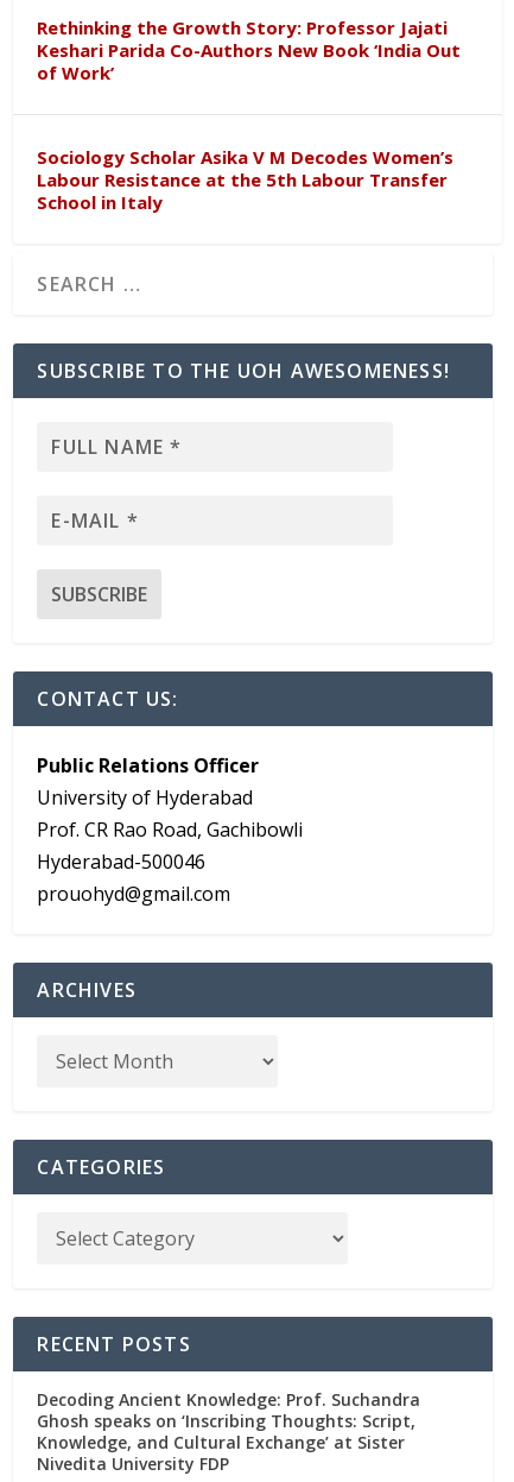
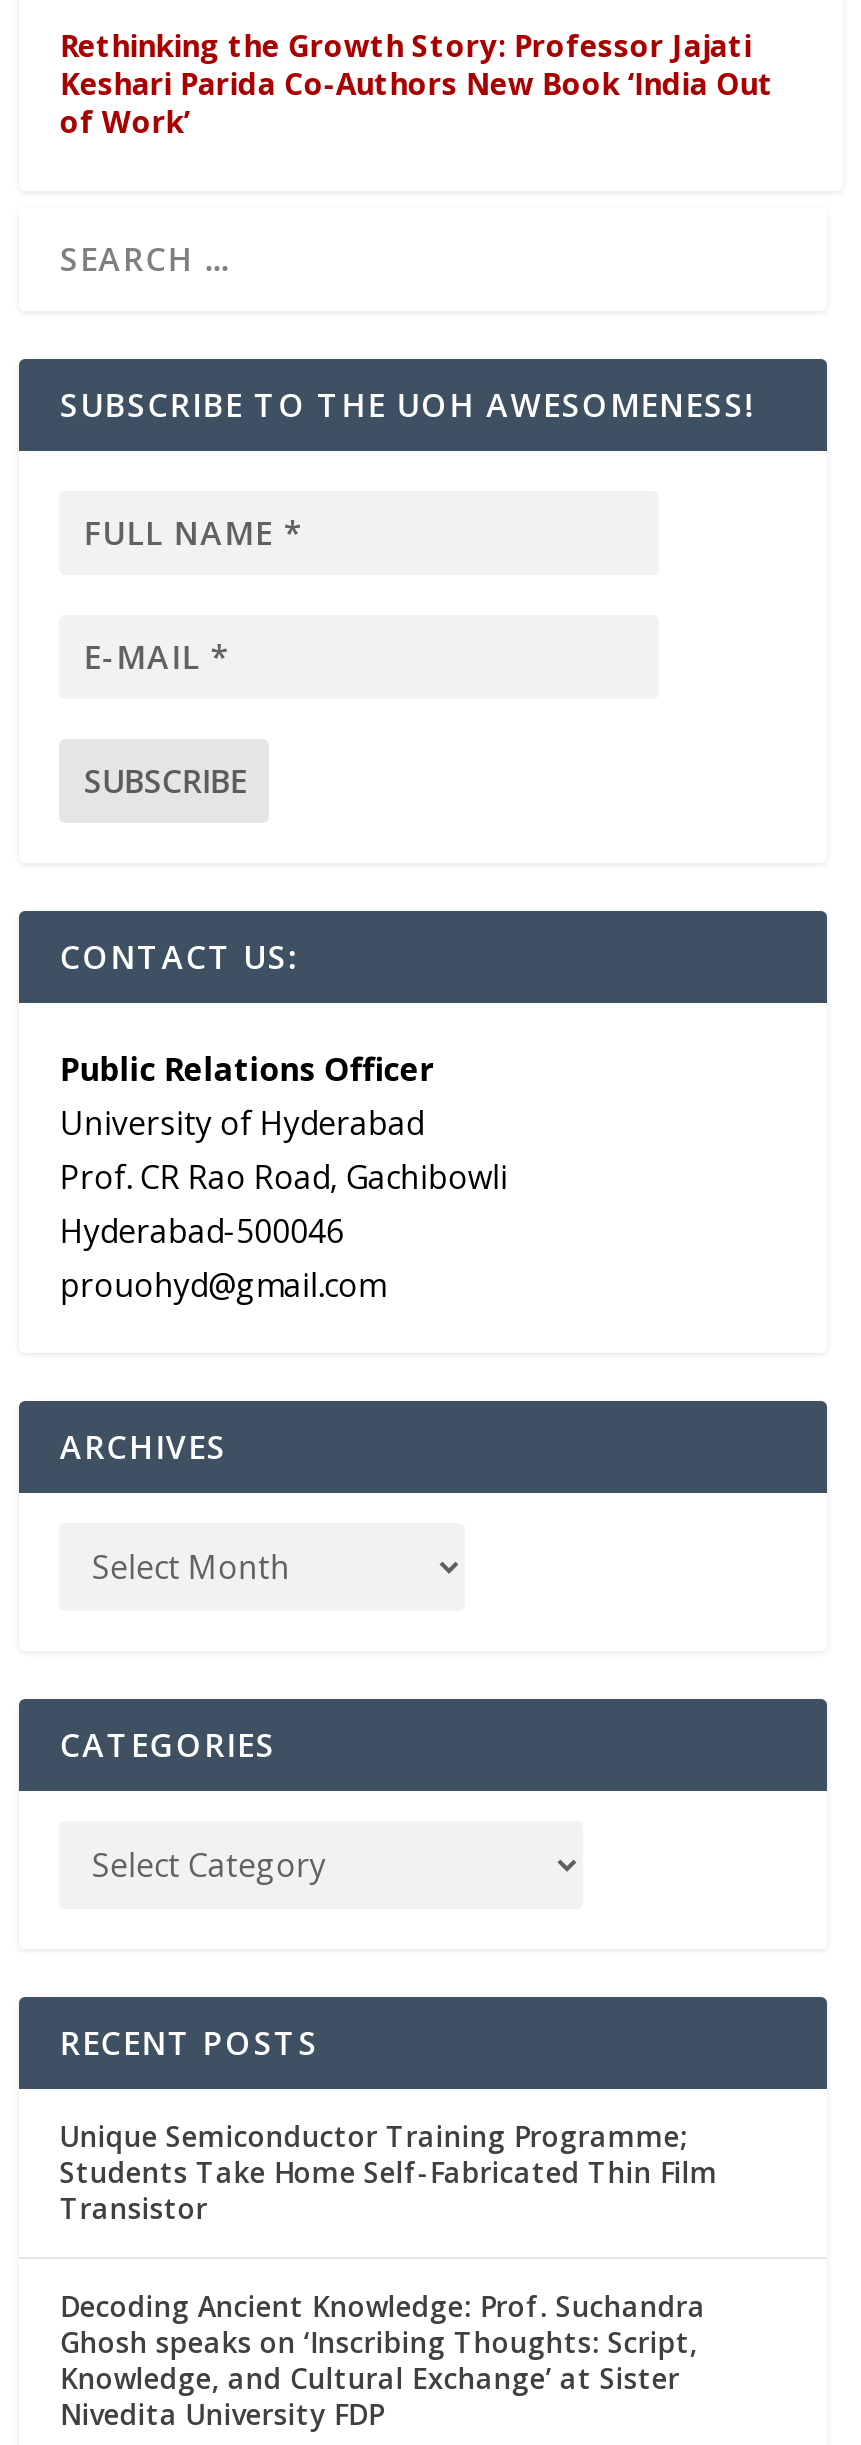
[37,145,454,214] Sociology Scholar Asika V M Decodes Women’s | Labour Resistance at the 5th Labour Transfer | School in Italy -> none
moved [37,358,450,1357] -> [60,383,755,2065]: SUBSCRIBE TO THE UOH AWESOMENESS! | CONTACT US: | Public Relations Officer | ... | CATEGORIES | RECENT POSTS
none -> [60,2117,718,2227] Unique Semiconductor Training Programme; | Students Take Home Self-Fabricated Thin Film | Transistor

